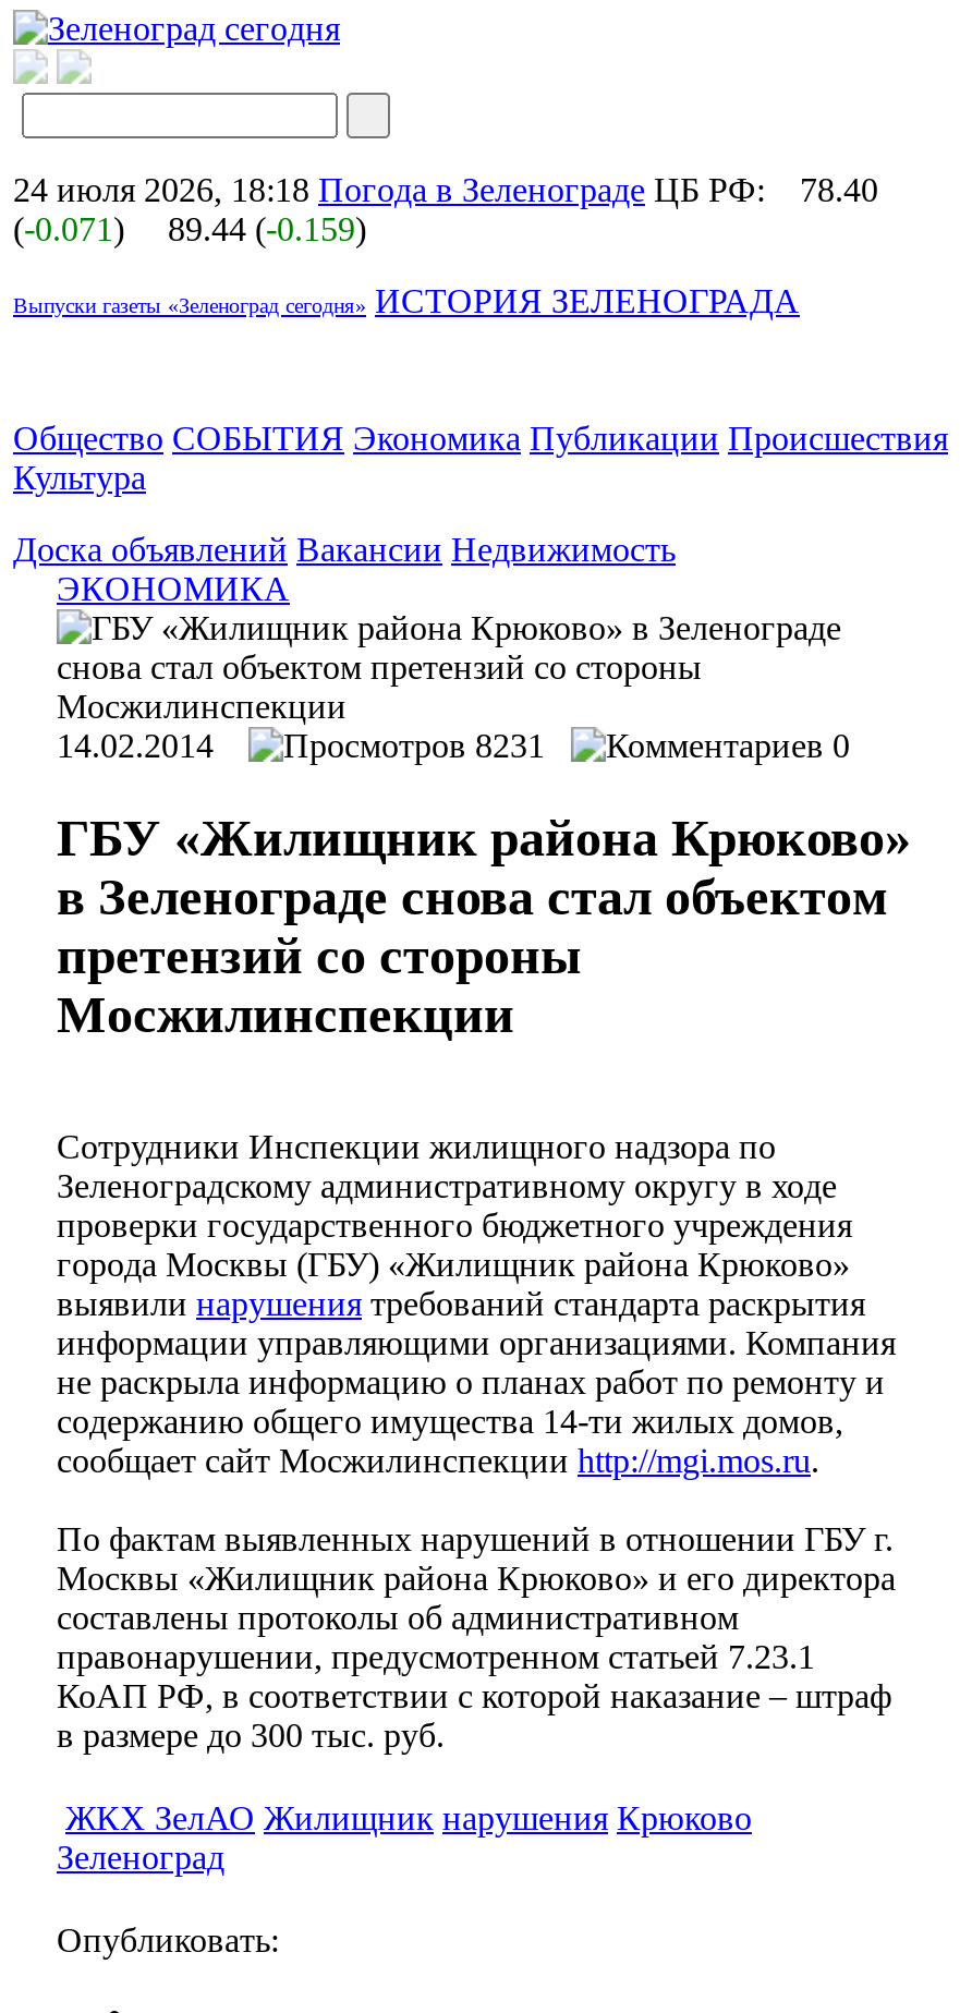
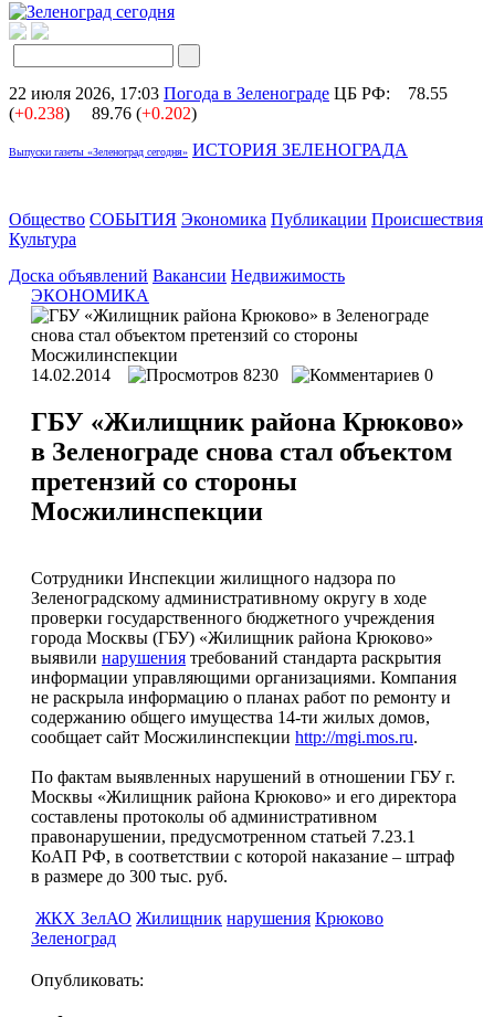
[13,171,878,208] 24 июля 2026, 18:18 Погода в Зеленограде ЦБ РФ: 78.40 -> [9,84,448,103] 22 июля 2026, 17:03 Погода в Зеленограде ЦБ РФ: 78.55
[13,210,124,247] (-0.071) -> [9,104,70,123] (+0.238)
[159,210,366,247] 89.44 (-0.159) -> [87,104,197,123] 89.76 (+0.202)
[466,727,571,764] 8231 -> [239,366,292,384] 8230

